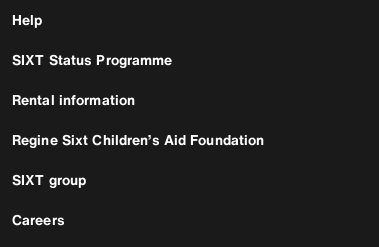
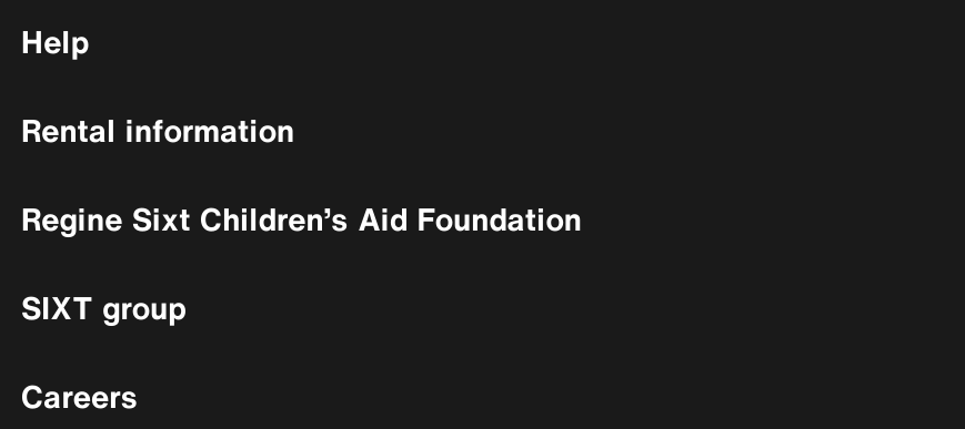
[12,49,172,70] SIXT Status Programme -> none

